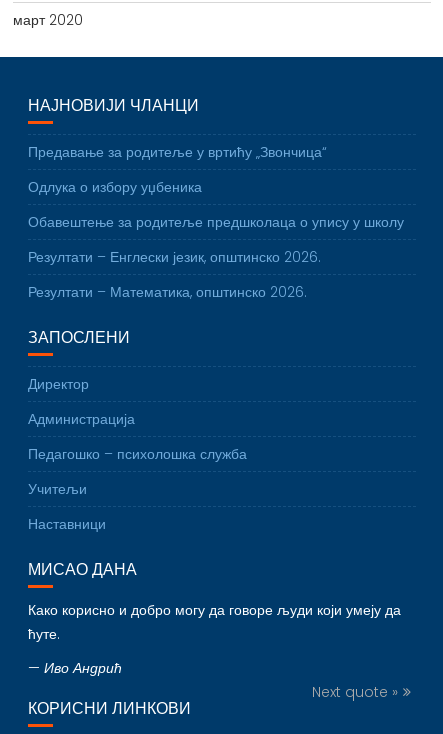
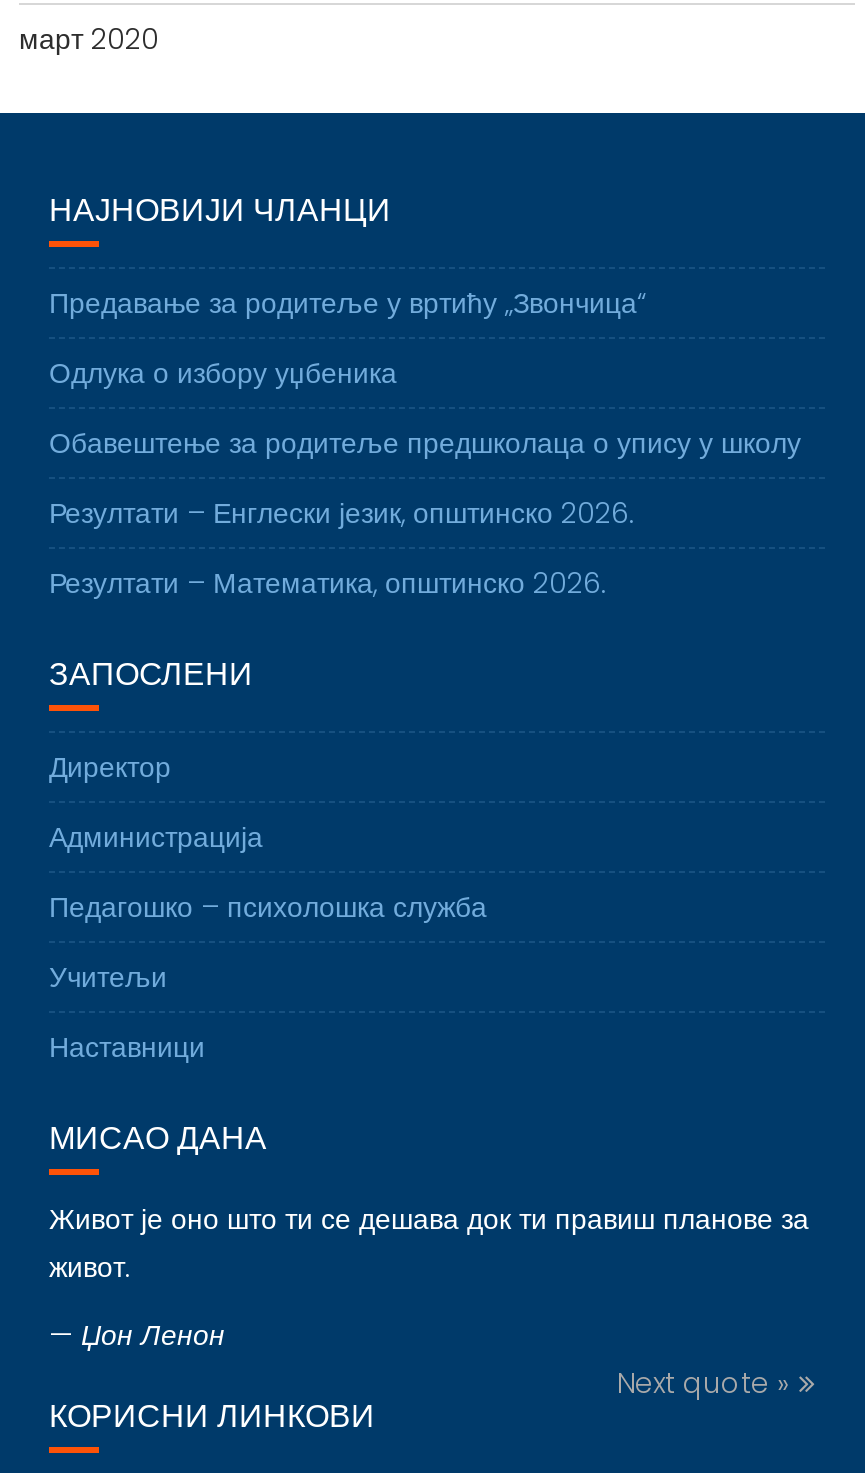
[28,600,401,644] Како корисно и добро могу да говоре људи који умеју да | ћуте. -> [49,1199,809,1287] Живот је оно што ти се дешава док ти правиш планове за | живот.
[28,658,122,678] — Иво Андрић -> [49,1315,225,1355] — Џон Ленон

